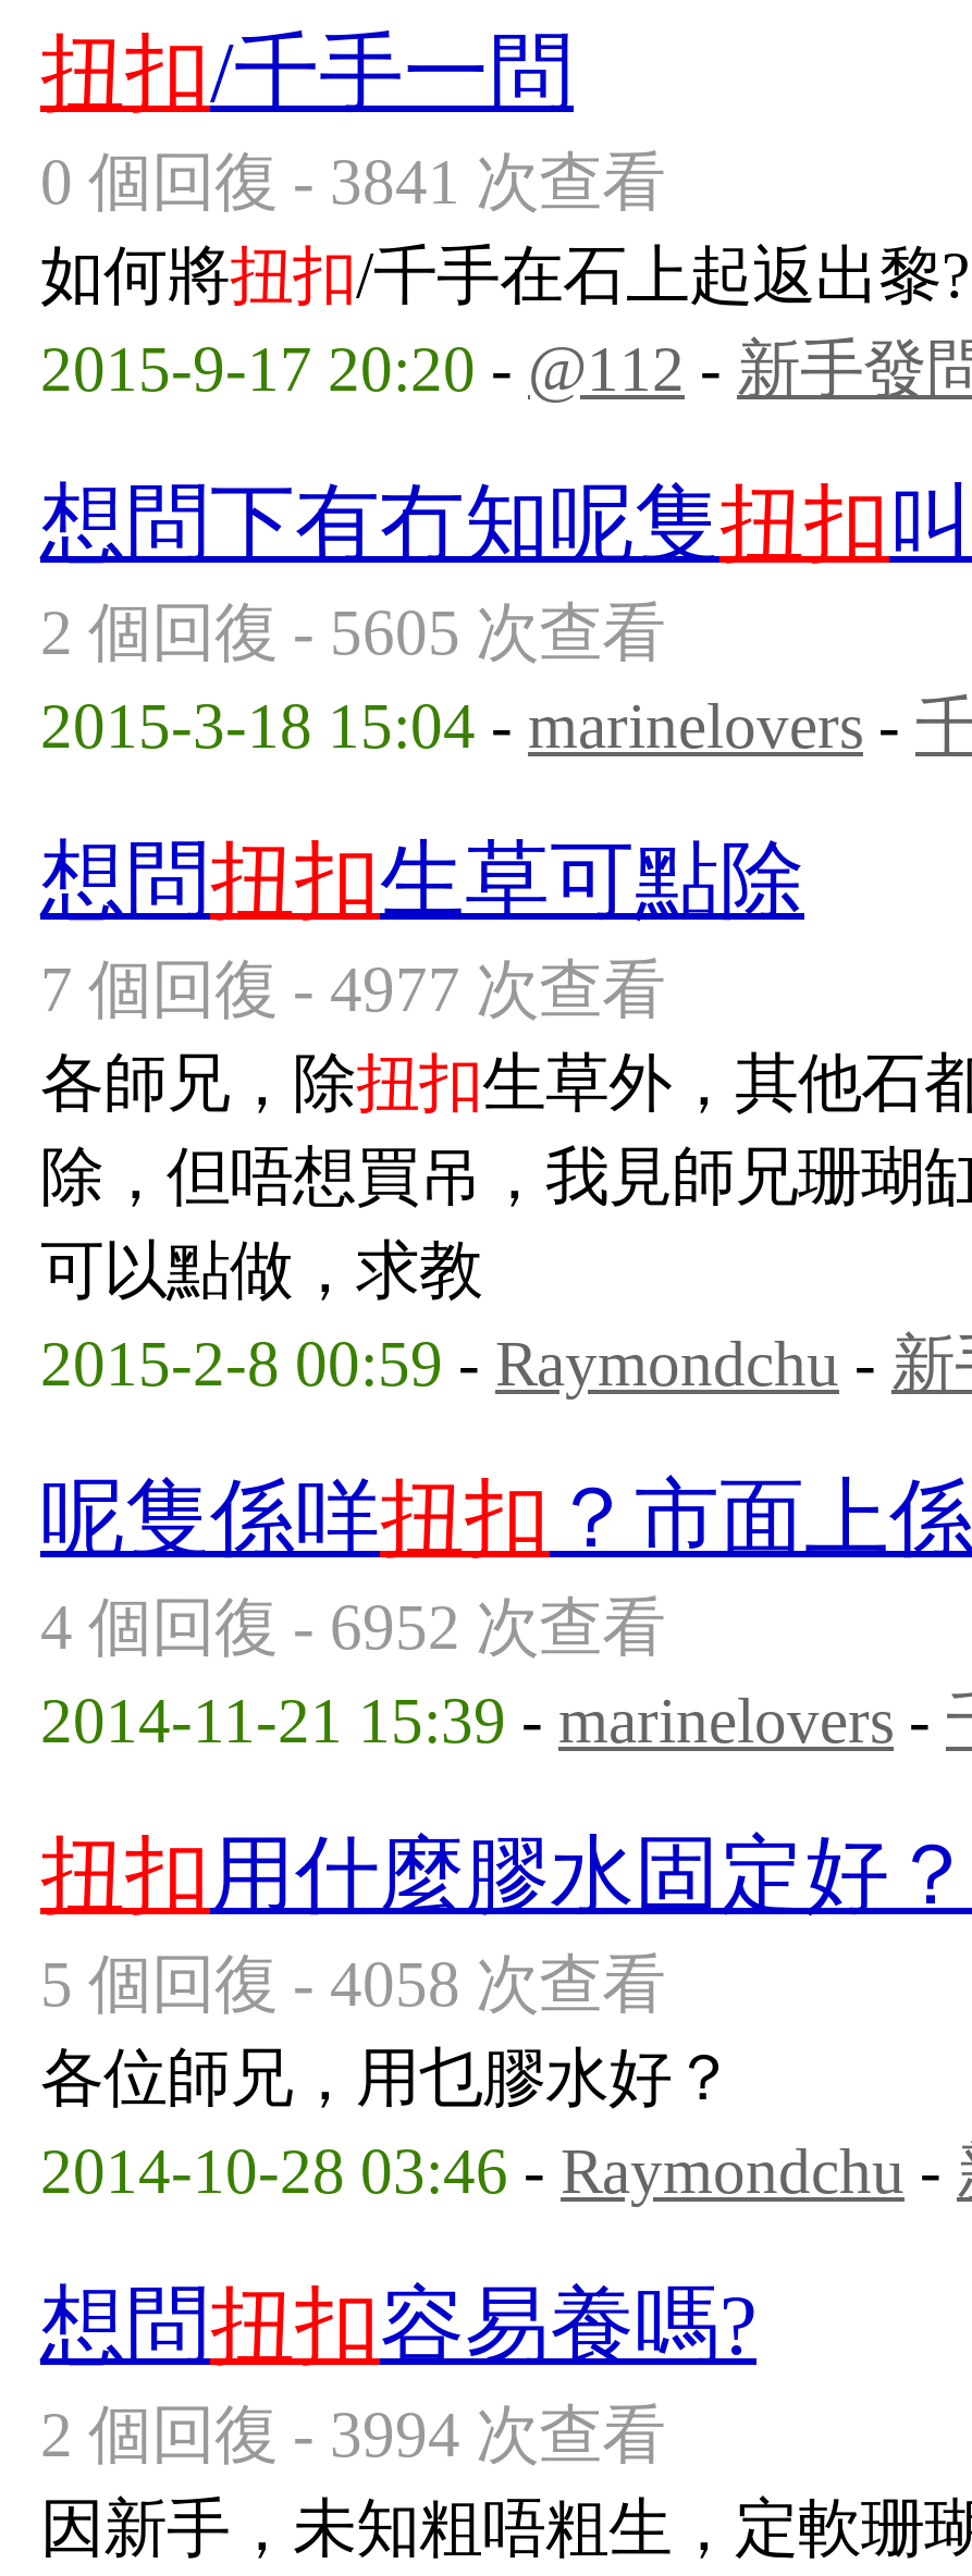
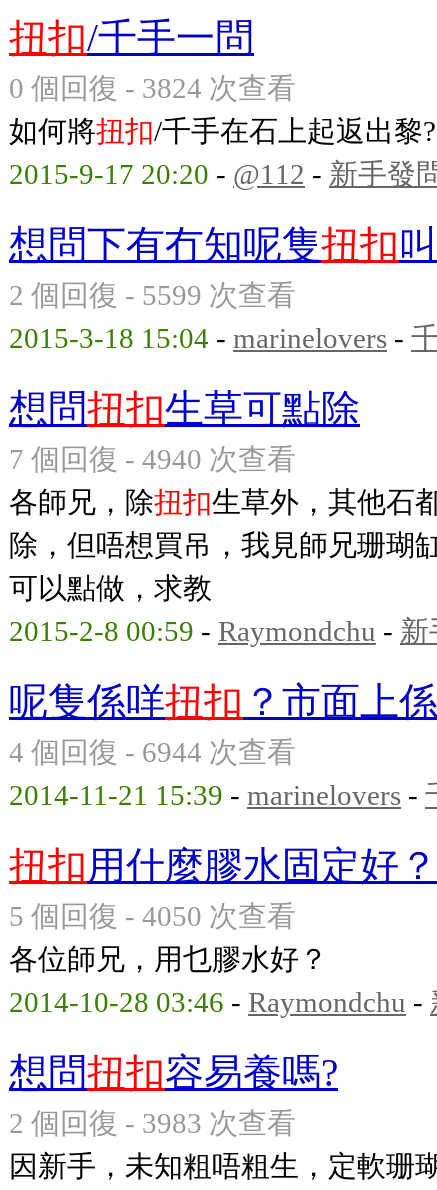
[40,147,665,217] 0 個回復 - 3841 次查看 -> [9,72,296,104] 0 個回復 - 3824 次查看
[40,597,665,667] 2 個回復 - 5605 次查看 -> [9,279,296,311] 2 個回復 - 5599 次查看
[40,954,665,1024] 7 個回復 - 4977 次查看 -> [9,443,296,475] 7 個回復 - 4940 次查看
[40,1592,665,1662] 4 個回復 - 6952 次查看 -> [9,736,296,768] 4 個回復 - 6944 次查看
[40,1949,665,2019] 5 個回復 - 4058 次查看 -> [9,900,296,932] 5 個回復 - 4050 次查看
[40,2400,665,2469] 2 個回復 - 3994 次查看 -> [9,1107,296,1139] 2 個回復 - 3983 次查看

